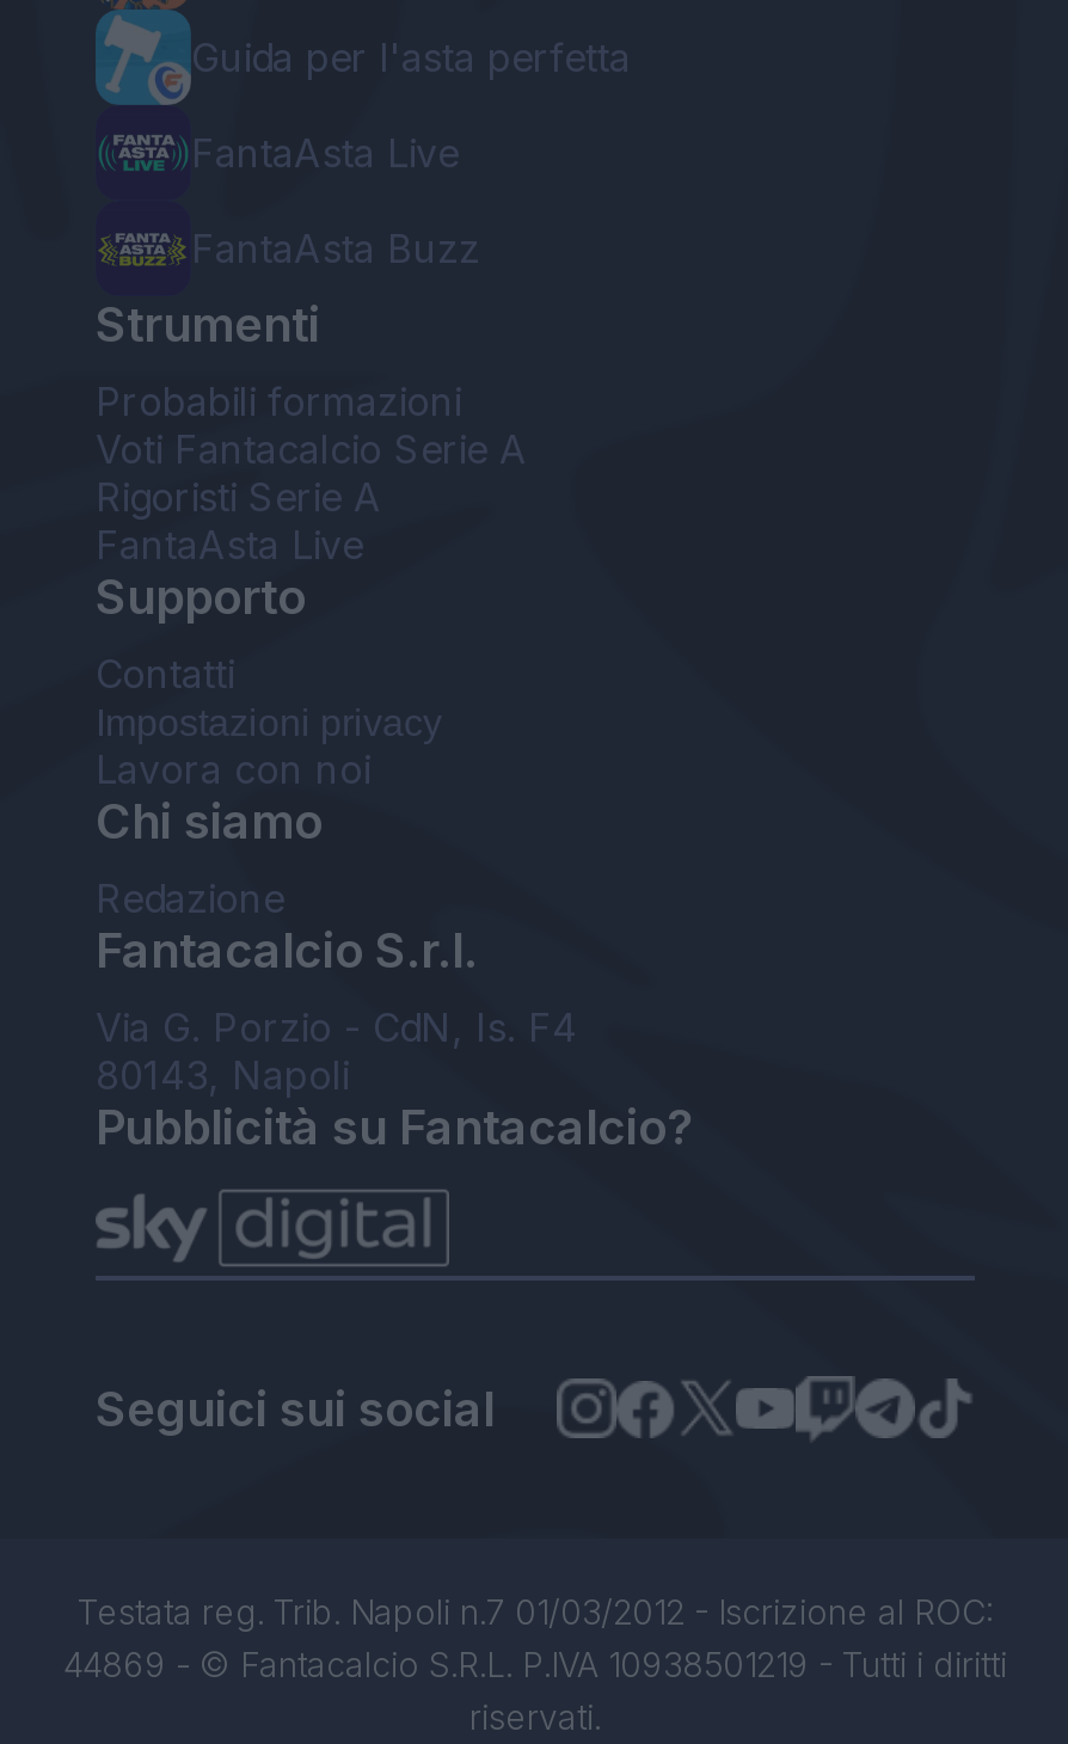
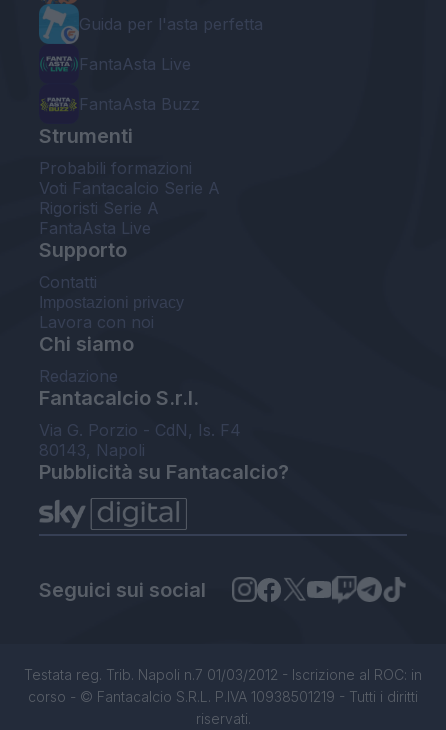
[63,1591,1007,1685] Testata reg. Trib. Napoli n.7 01/03/2012 - Iscrizione al ROC: | 44869 - © Fantacalcio S.R.L. P.IVA 10938501219 - Tutti i diritti -> [24,666,422,705] Testata reg. Trib. Napoli n.7 01/03/2012 - Iscrizione al ROC: in | corso - © Fantacalcio S.R.L. P.IVA 10938501219 - Tutti i diritti

